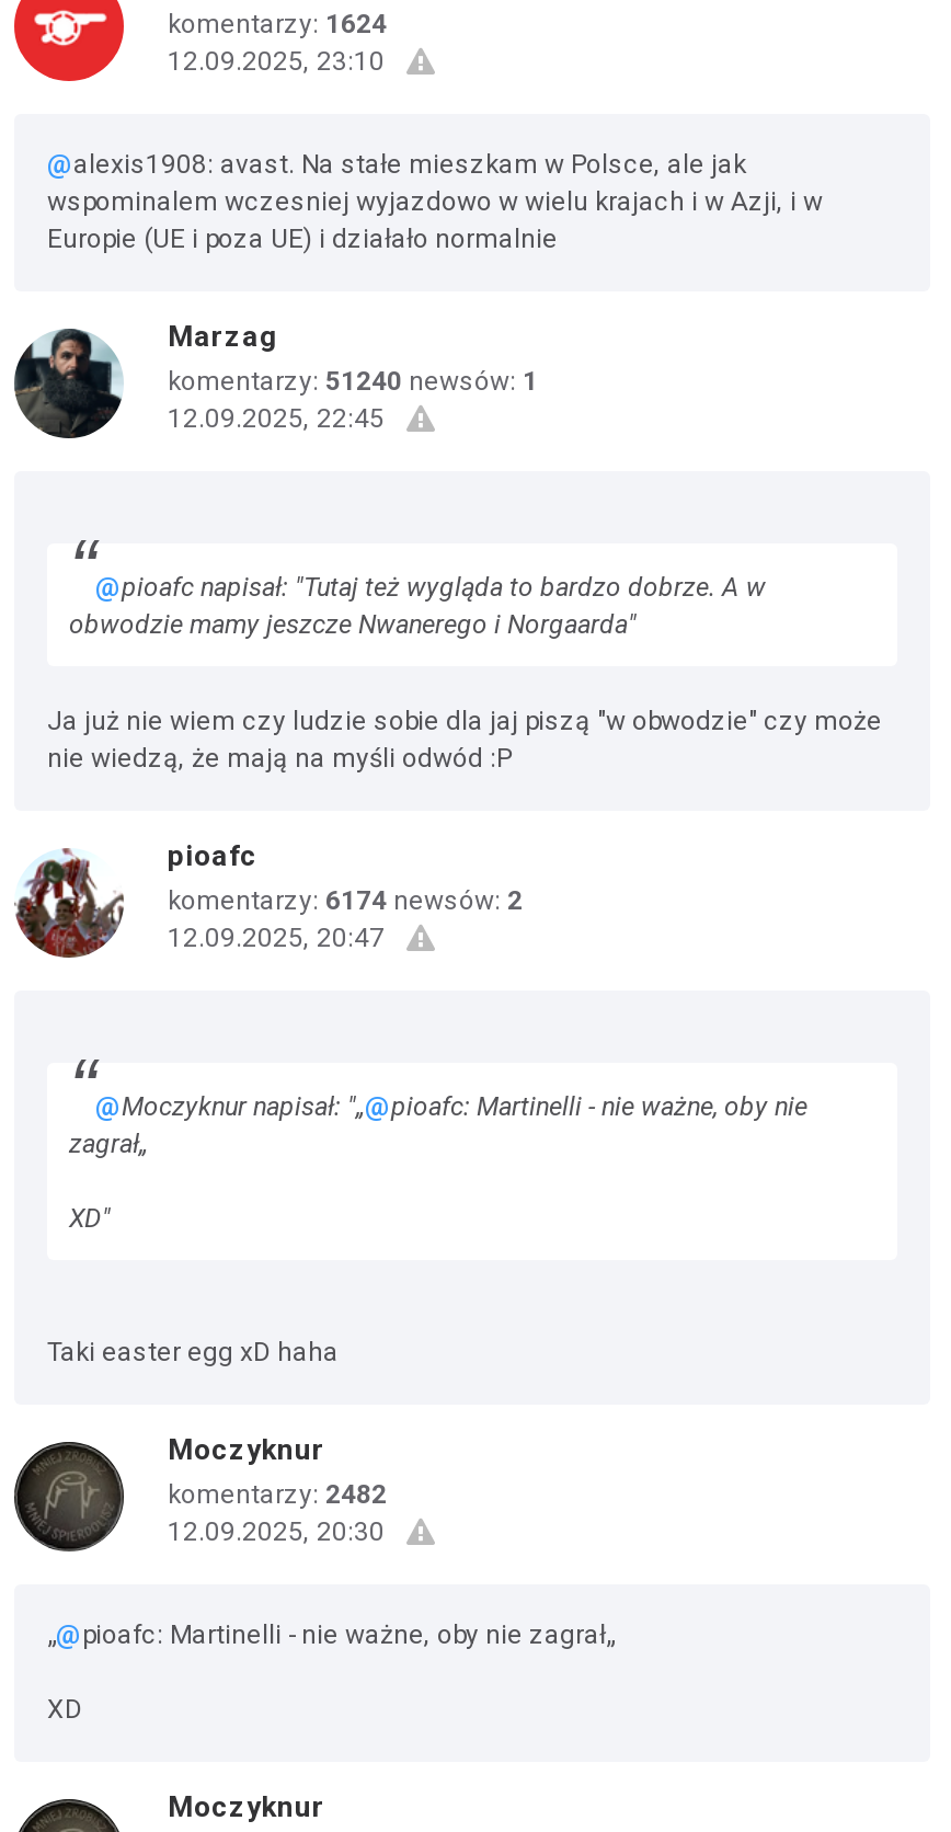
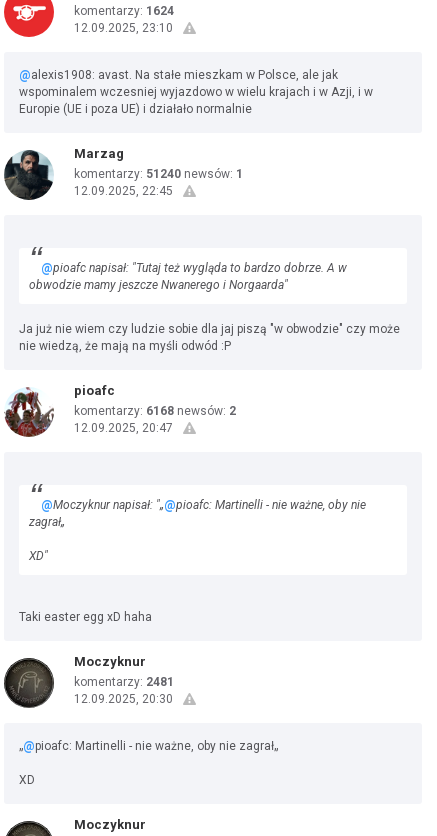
[168,885,523,916] komentarzy: 6174 newsów: 2 -> [74,404,236,418] komentarzy: 6168 newsów: 2
[168,1479,387,1510] komentarzy: 2482 -> [74,675,174,689] komentarzy: 2481

